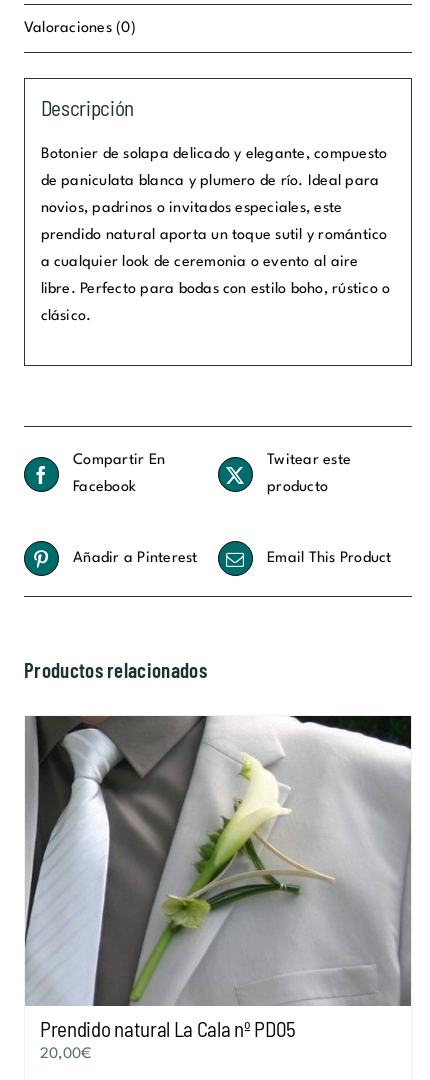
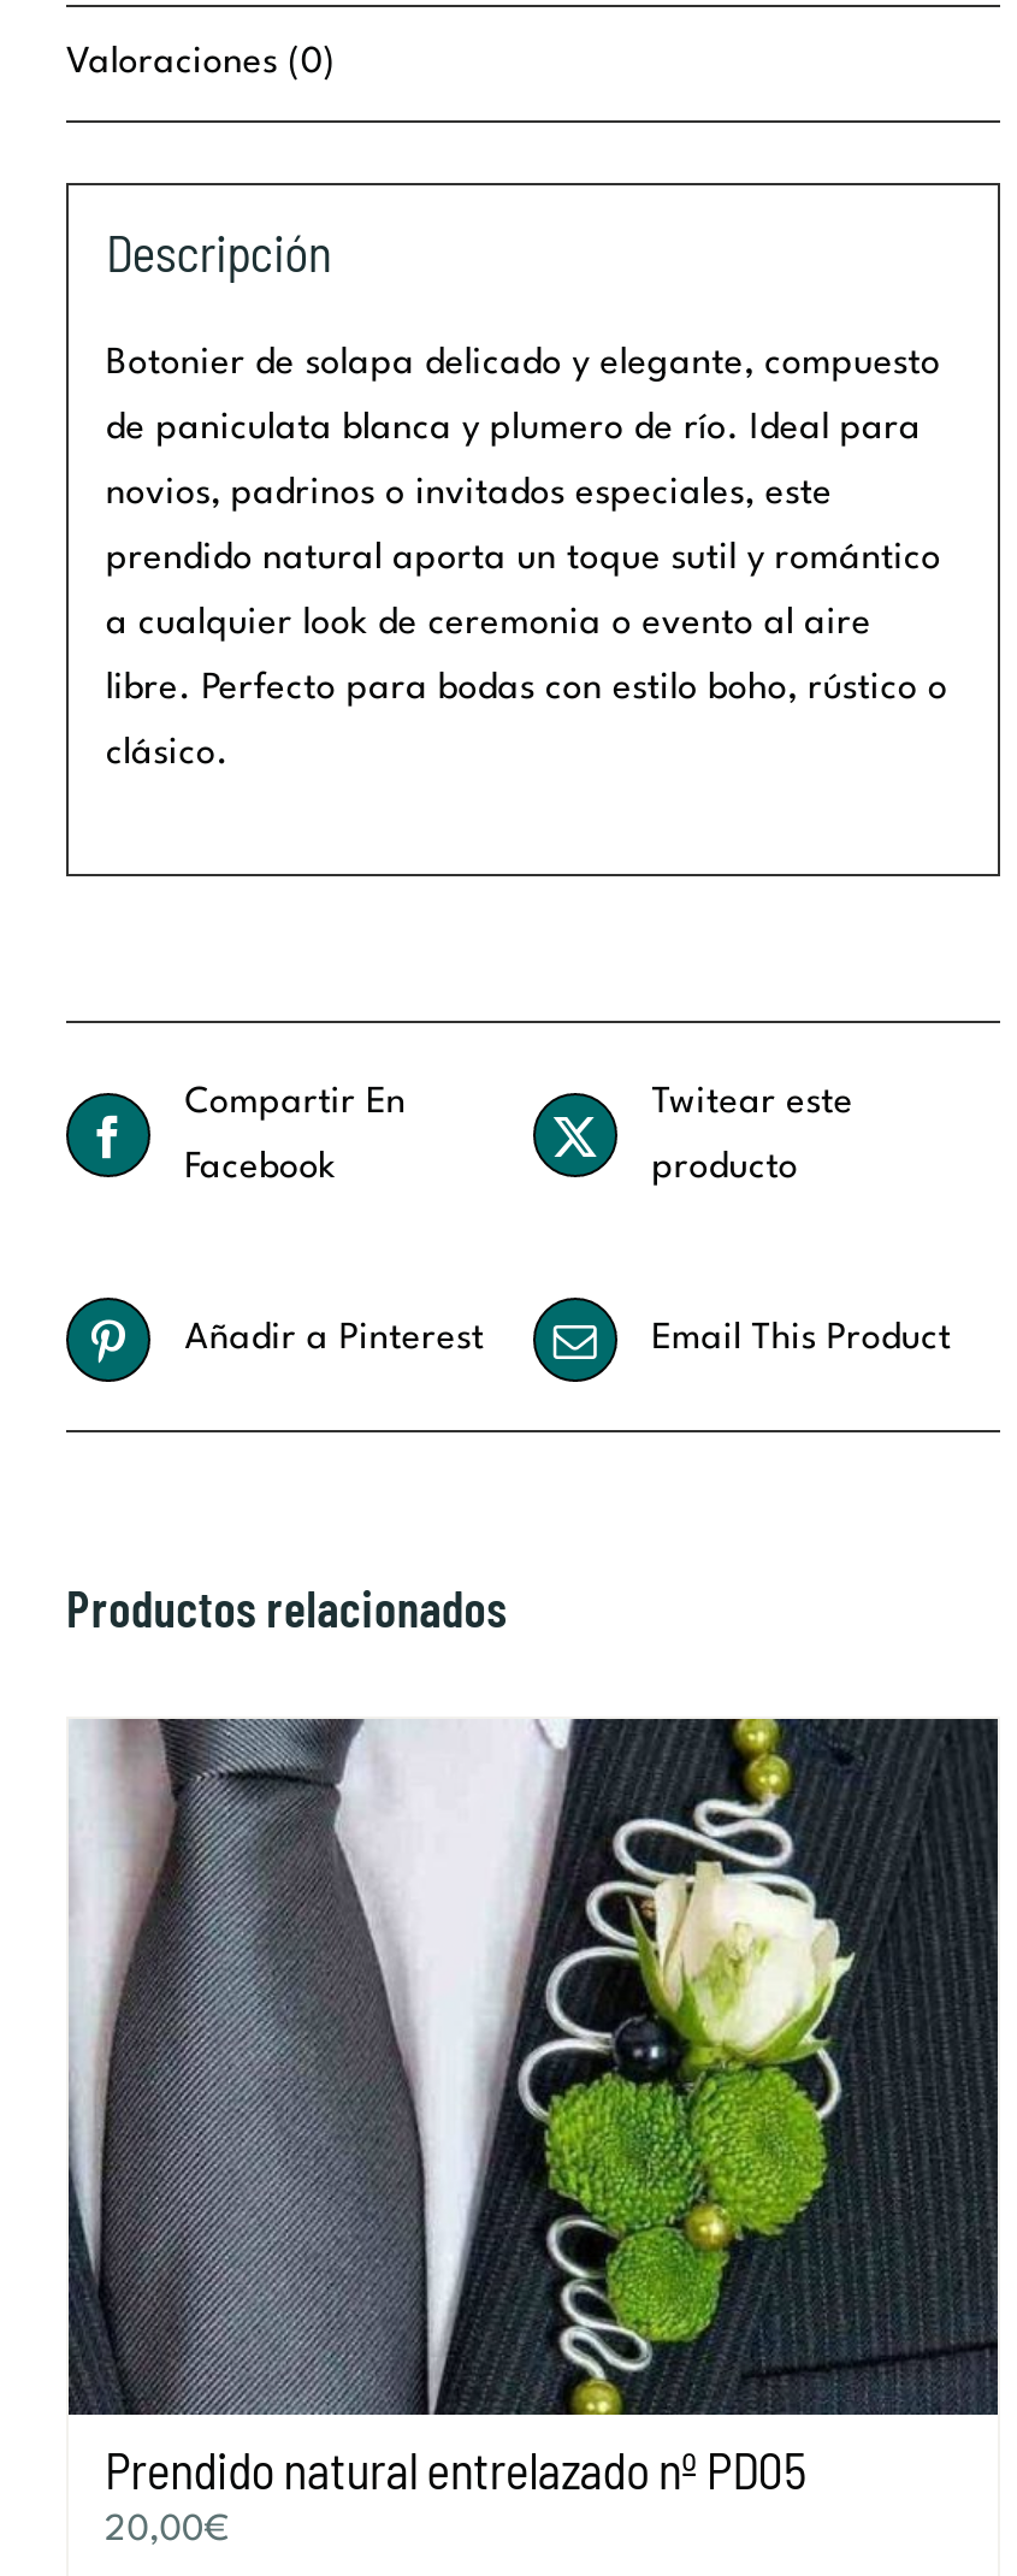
[25,715,412,1041] [image] | Prendido natural La Cala nº PD05 -> [69,1715,1000,2499] [image] | Prendido natural entrelazado nº PD05

